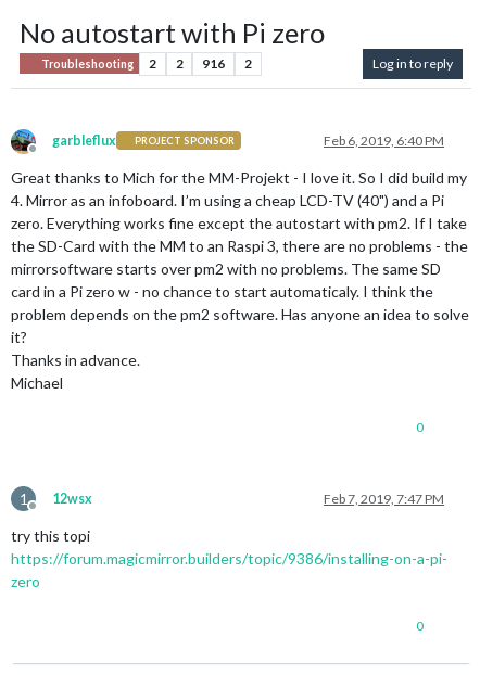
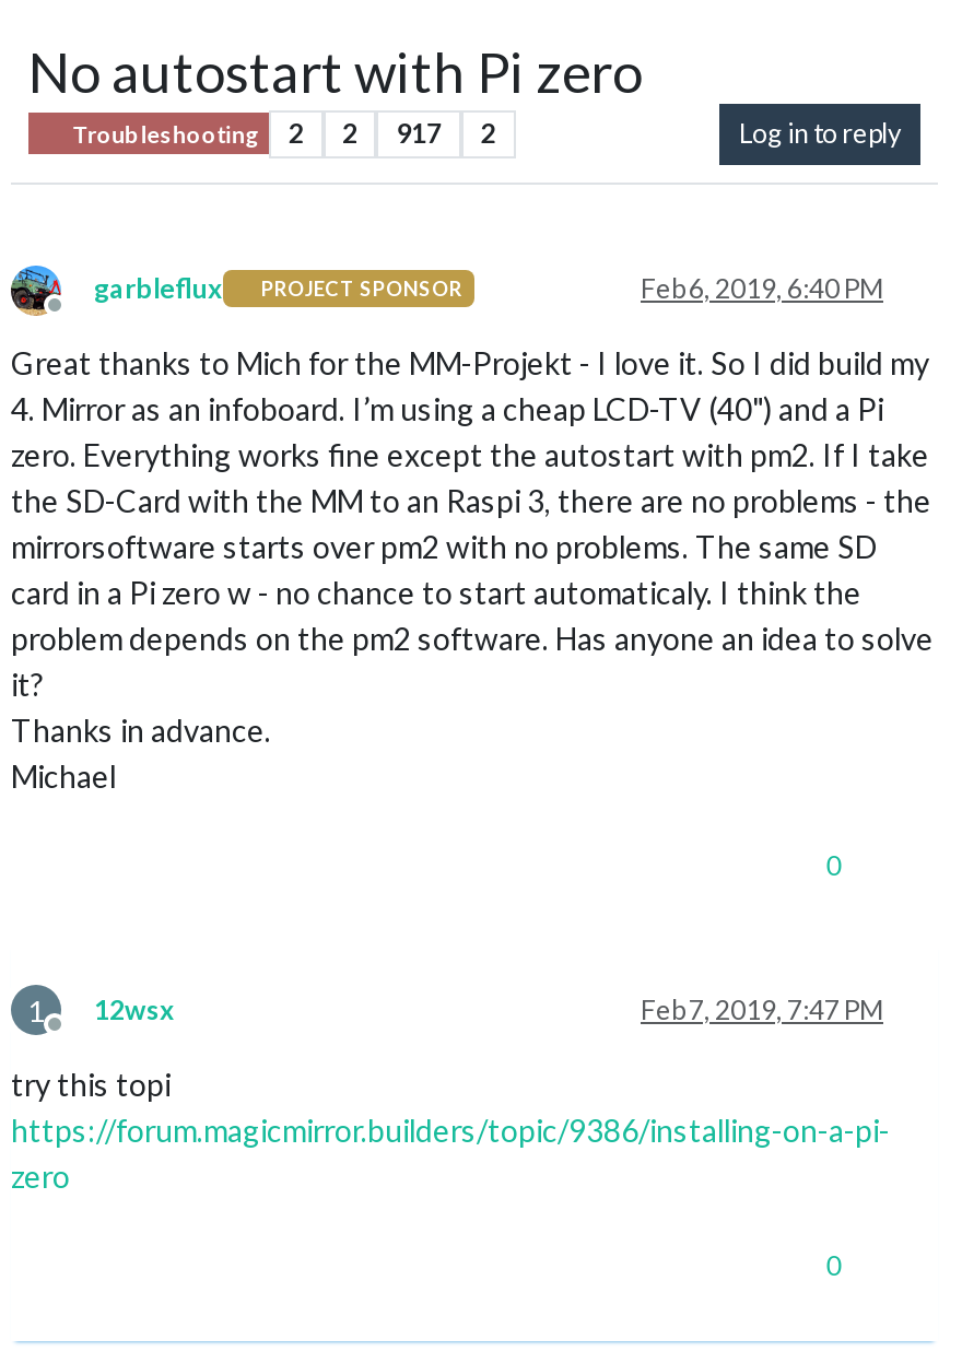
[39,55,252,71] Troubleshooting 2 2 916 2 -> [68,117,496,149] Troubleshooting 2 2 917 2

